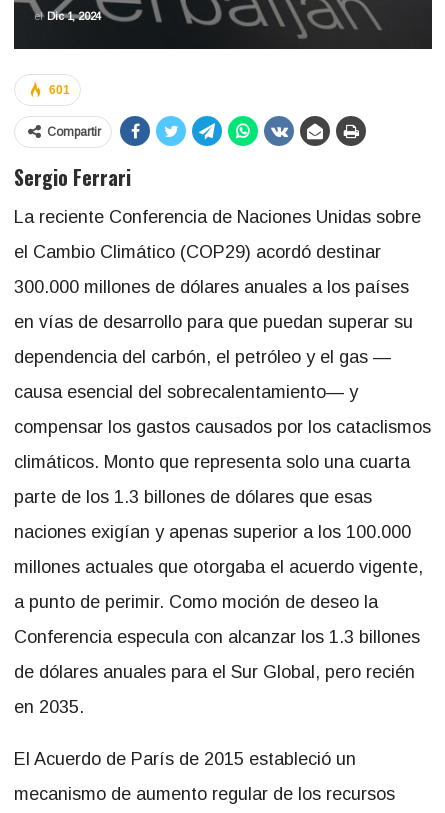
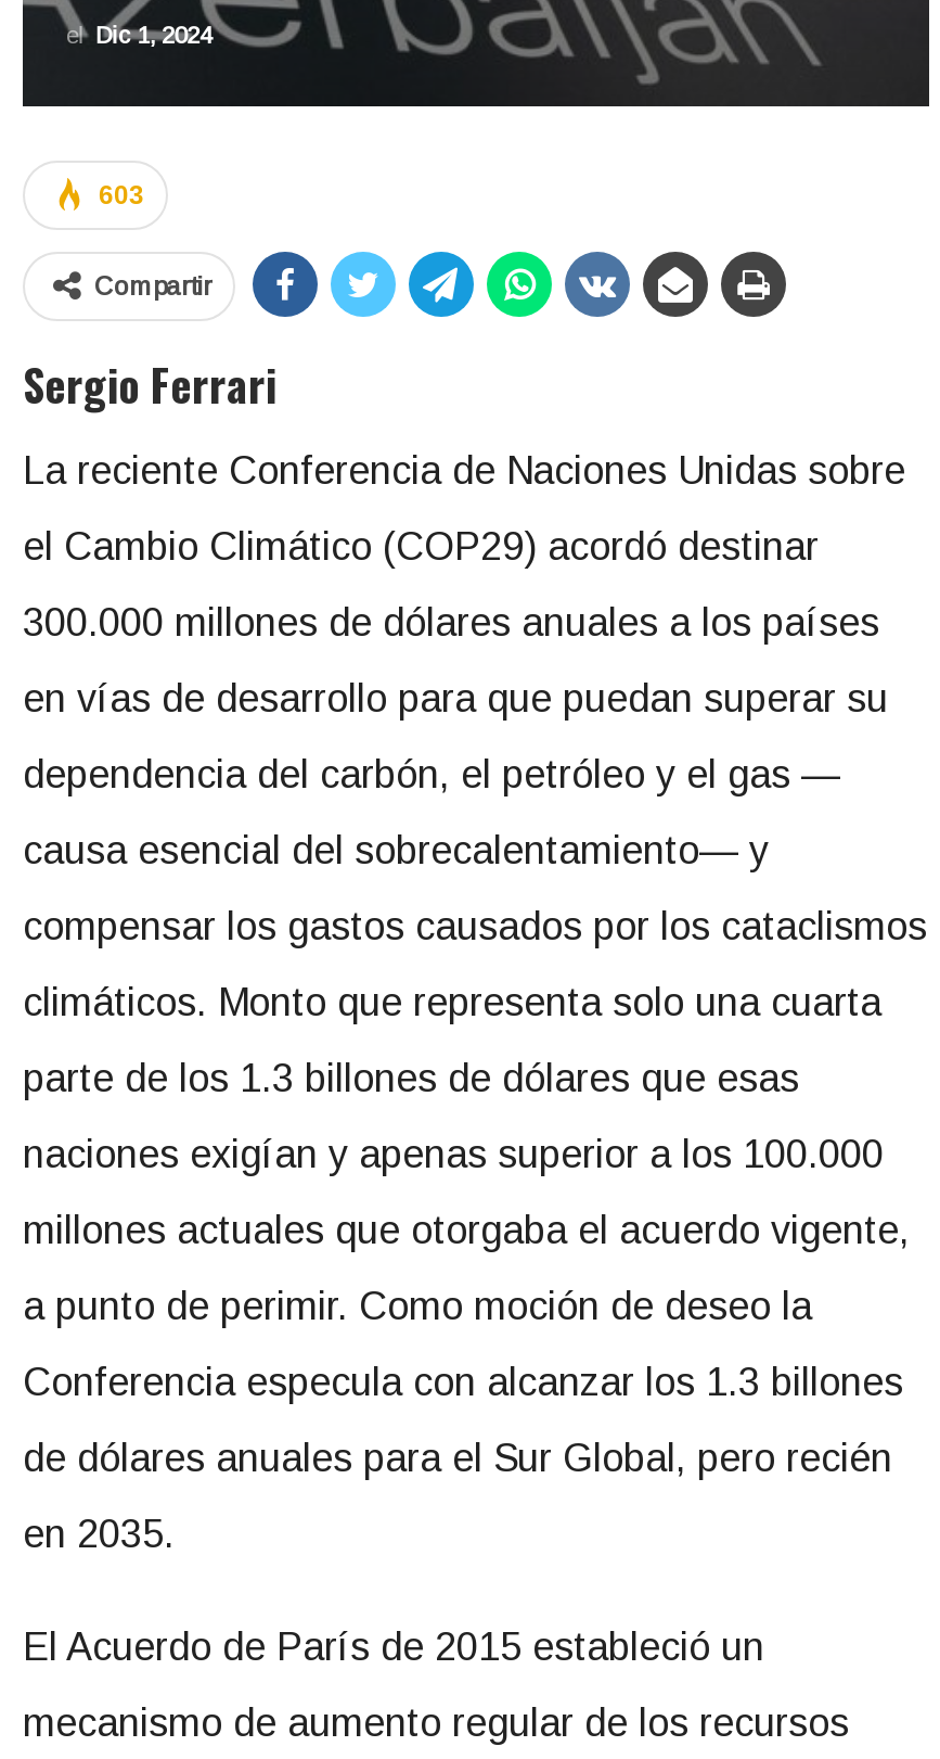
[49,83,70,97] 601 -> [99,180,144,211] 603

